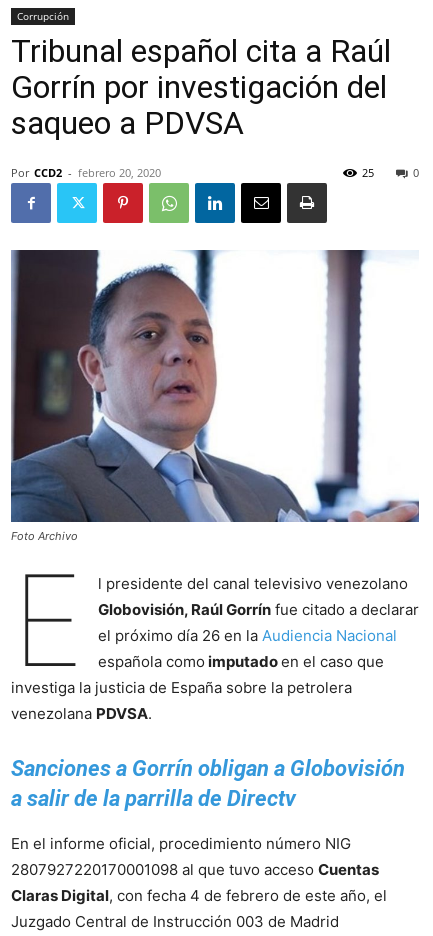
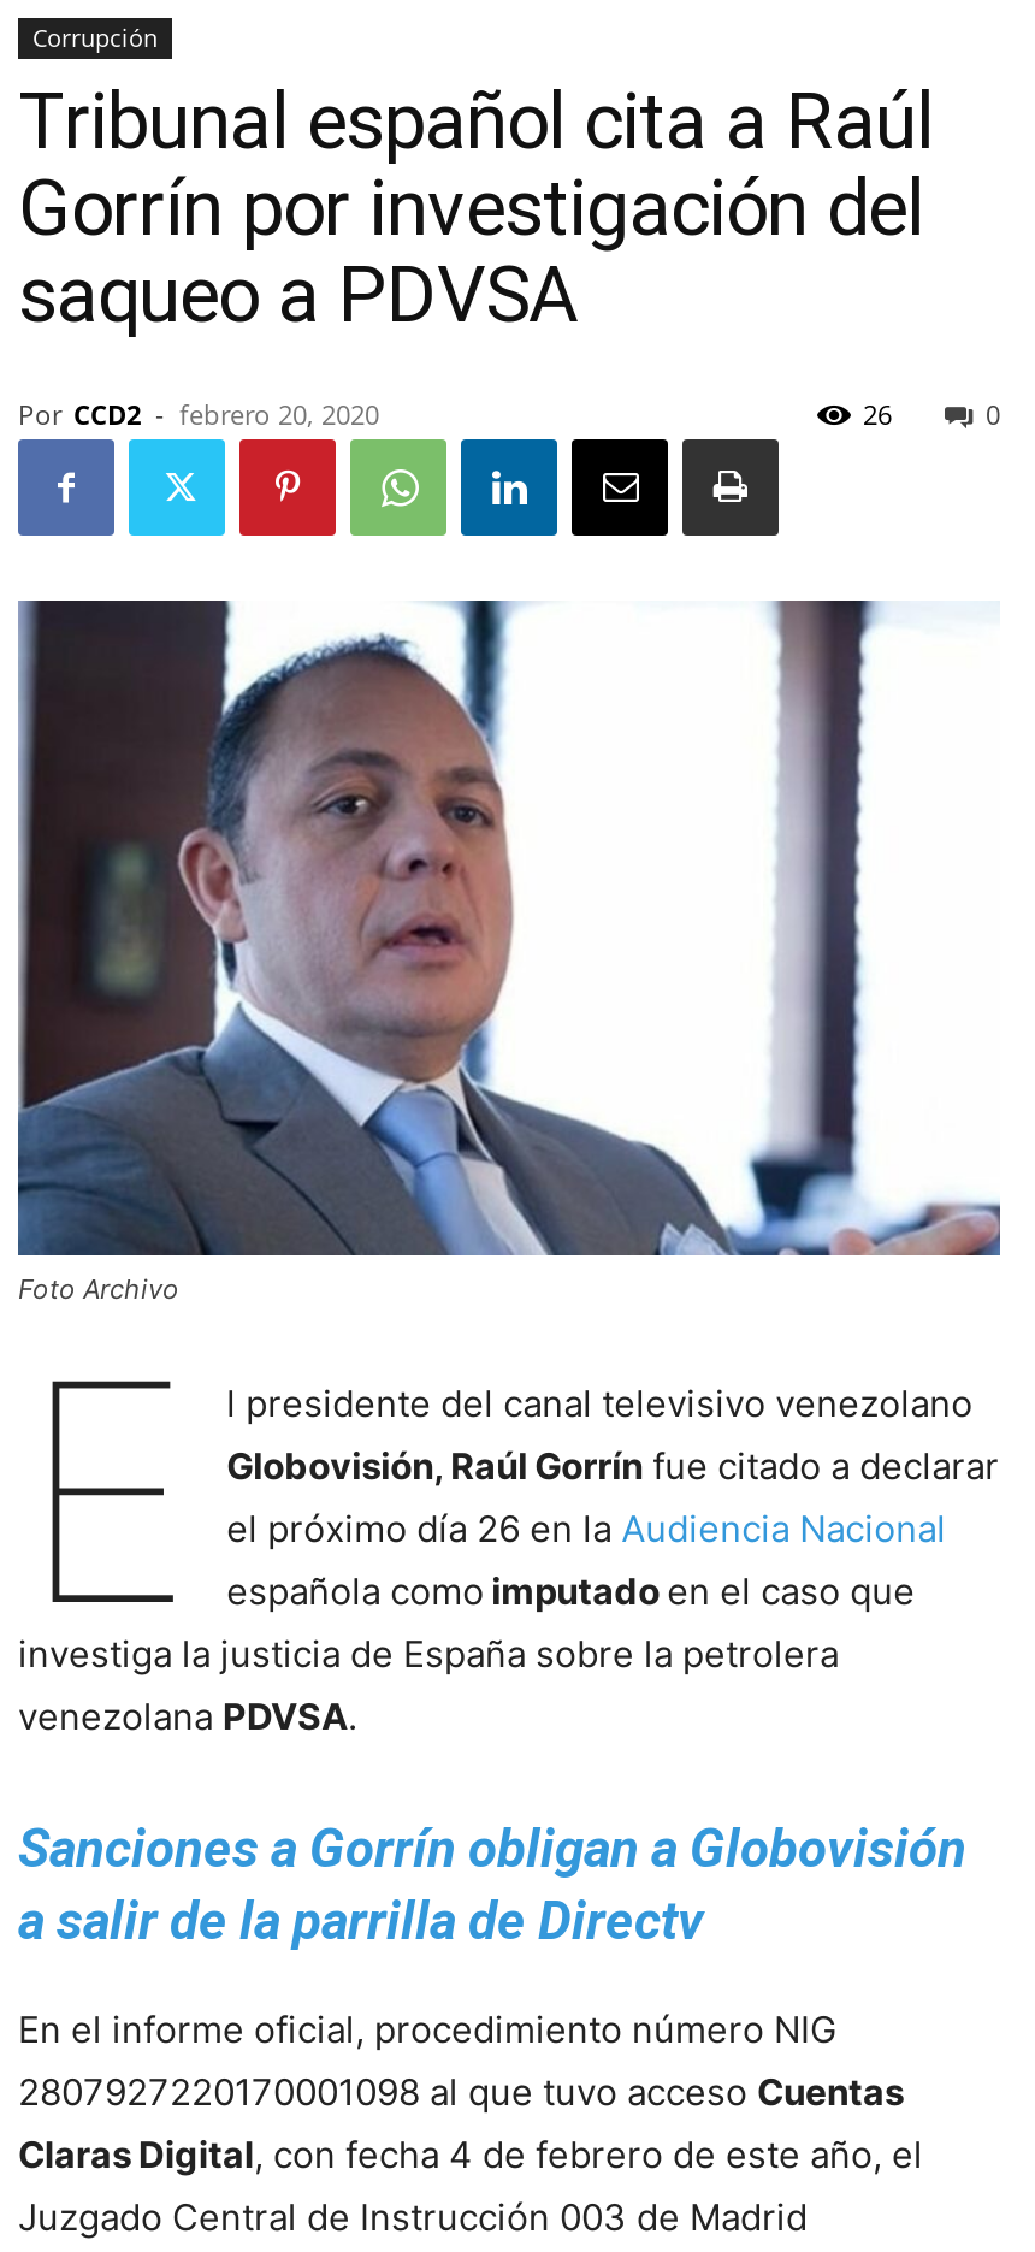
[362,165,374,180] 25 -> [863,397,892,433] 26

